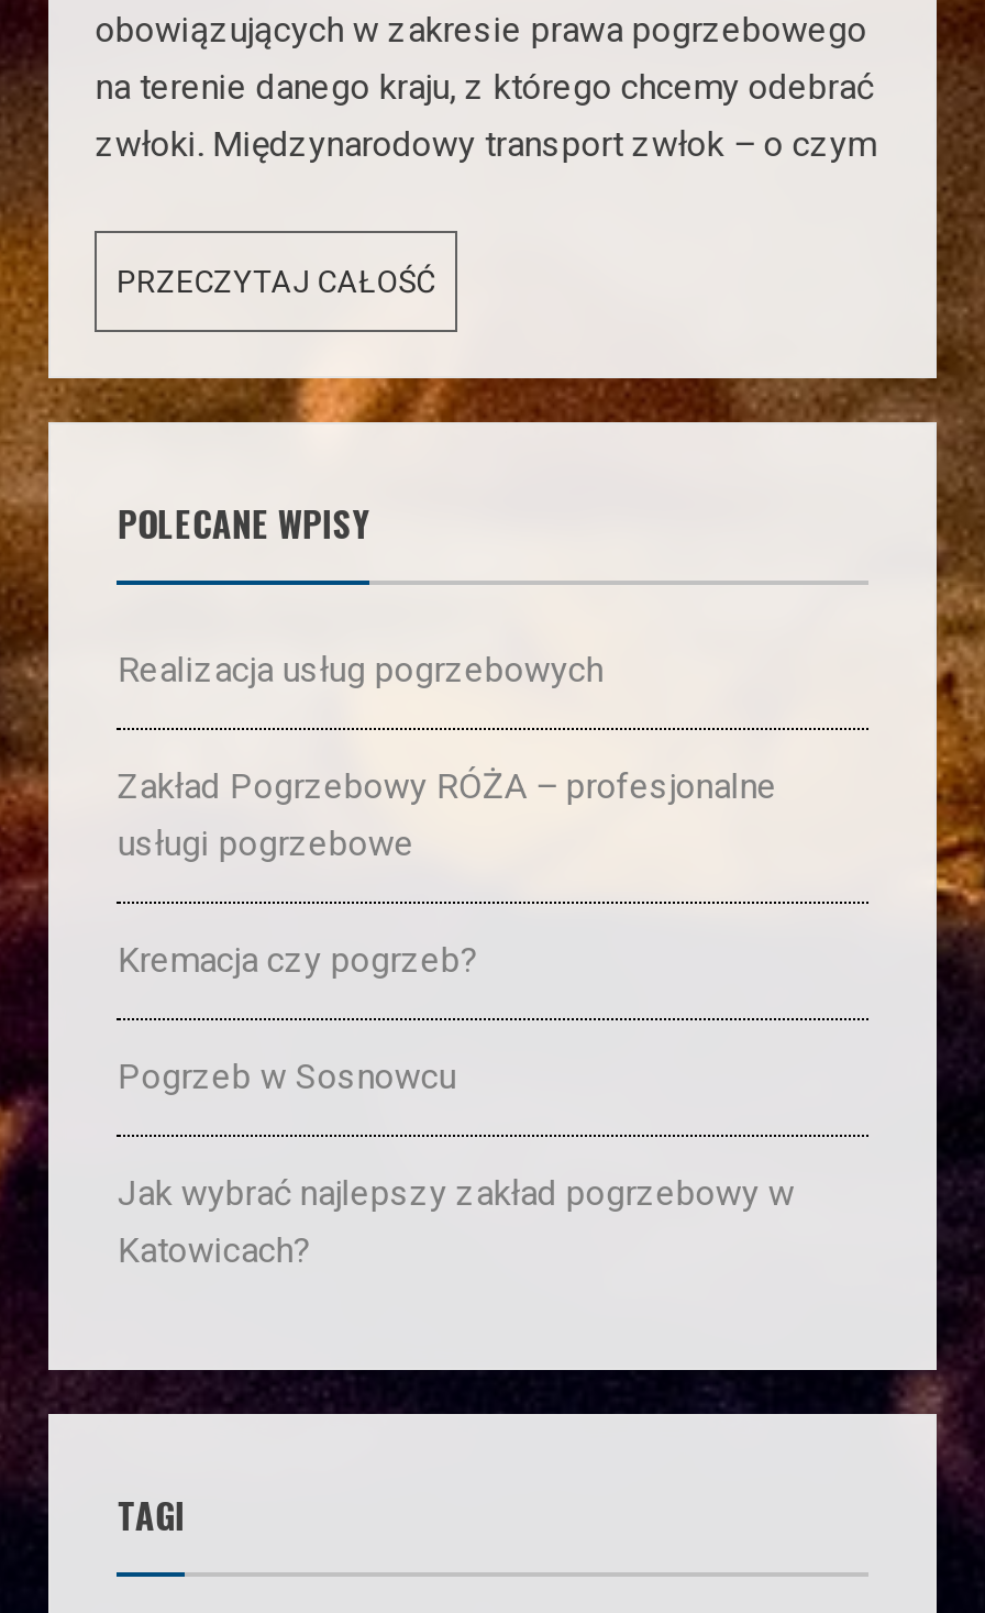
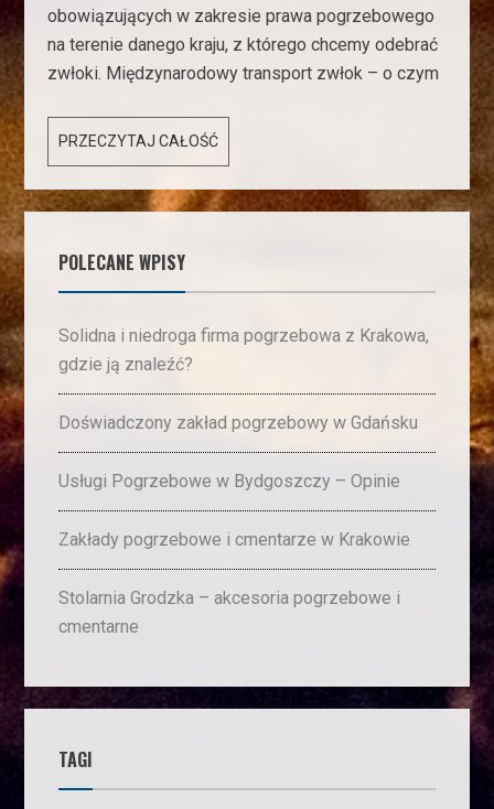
[117,649,603,691] Realizacja usług pogrzebowych -> [59,325,429,375] Solidna i niedroga firma pogrzebowa z Krakowa, | gdzie ją znaleźć?
[117,766,777,865] Zakład Pogrzebowy RÓŻA – profesjonalne | usługi pogrzebowe -> [59,412,418,433] Doświadczony zakład pogrzebowy w Gdańsku
[117,939,478,981] Kremacja czy pogrzeb? -> [59,471,401,492] Usługi Pogrzebowe w Bydgoszczy – Opinie
[117,1056,456,1098] Pogrzeb w Sosnowcu -> [59,529,411,550] Zakłady pogrzebowe i cmentarze w Krakowie
[117,1173,795,1271] Jak wybrać najlepszy zakład pogrzebowy w | Katowicach? -> [59,588,401,637] Stolarnia Grodzka – akcesoria pogrzebowe i | cmentarne

